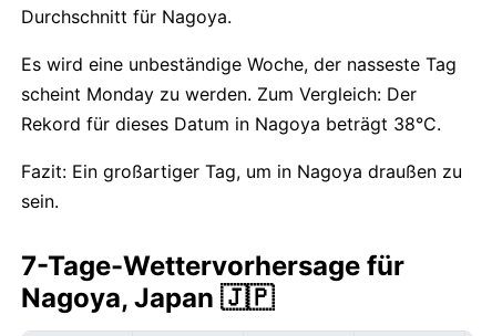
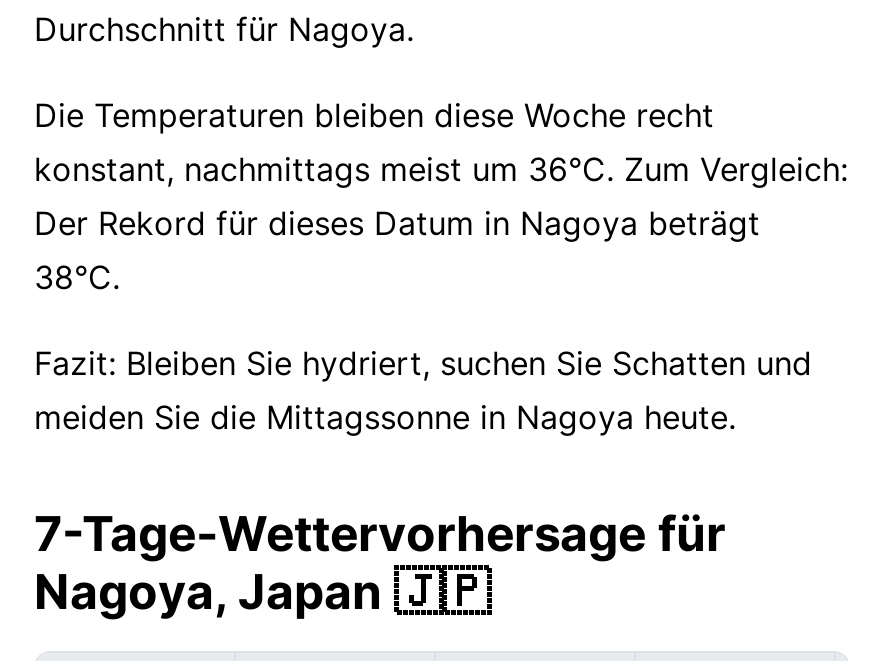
[21,53,457,135] Es wird eine unbeständige Woche, der nasseste Tag | scheint Monday zu werden. Zum Vergleich: Der | Rekord für dieses Datum in Nagoya beträgt 38°C. -> [34,95,848,297] Die Temperaturen bleiben diese Woche recht | konstant, nachmittags meist um 36°C. Zum Vergleich: | Der Rekord für dieses Datum in Nagoya beträgt | 38°C.
[21,160,462,212] Fazit: Ein großartiger Tag, um in Nagoya draußen zu | sein. -> [34,343,812,437] Fazit: Bleiben Sie hydriert, suchen Sie Schatten und | meiden Sie die Mittagssonne in Nagoya heute.

